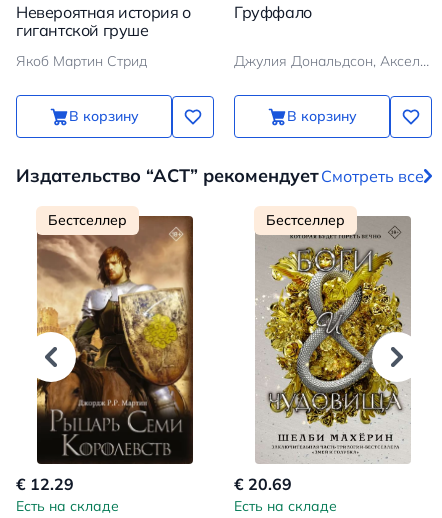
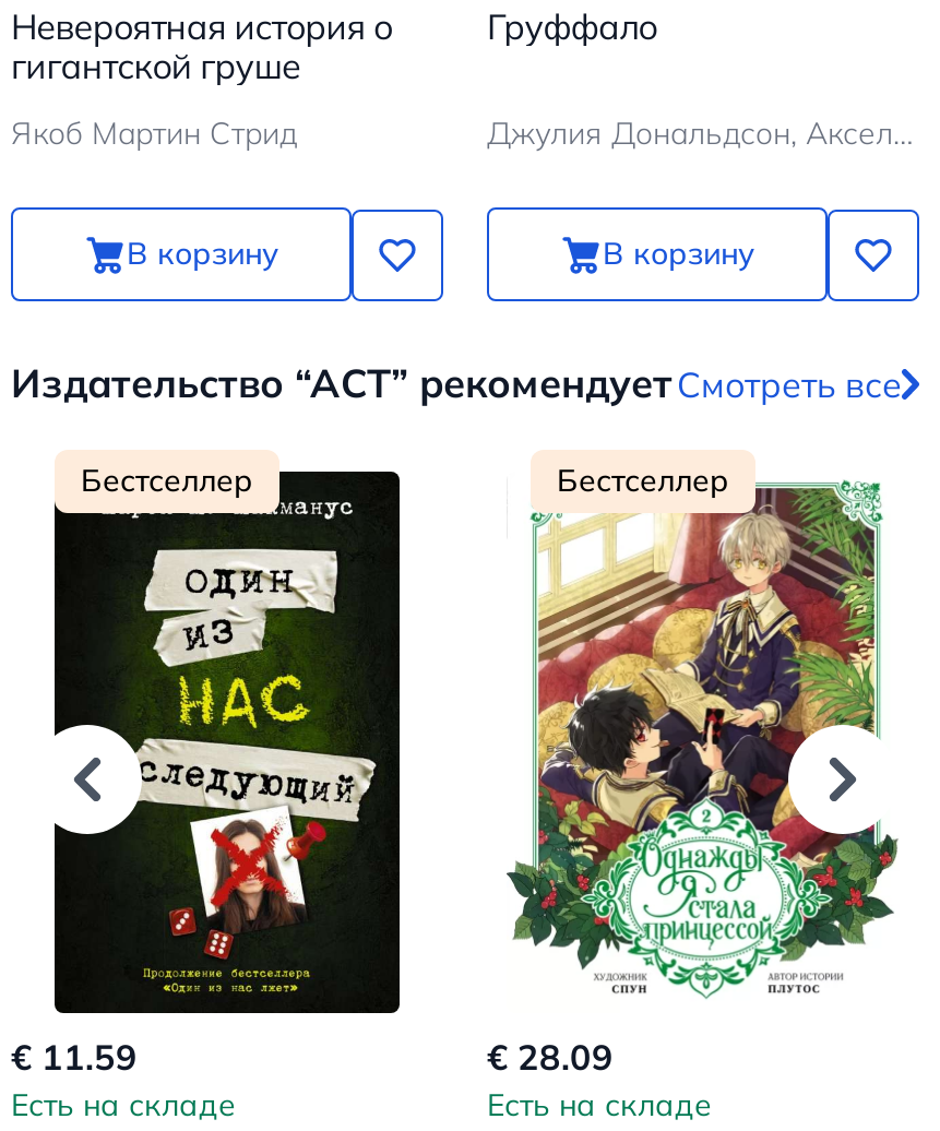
[16,215,193,494] [image] | € 12.29 -> [11,469,400,1079] [image] | € 11.59
[234,215,422,494] [image] | € 20.69 -> [487,472,900,1079] [image] | € 28.09

